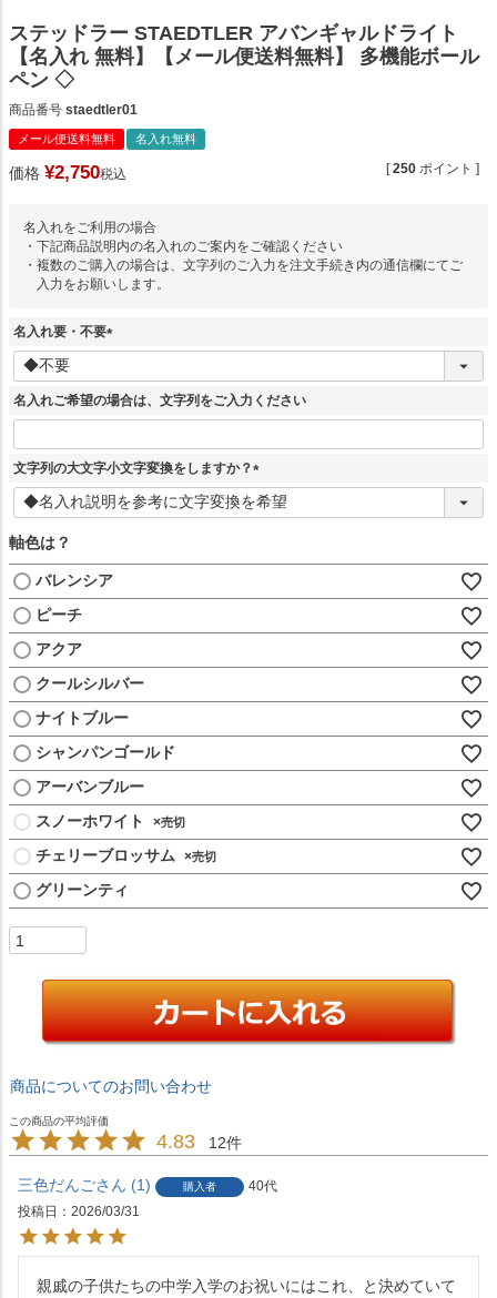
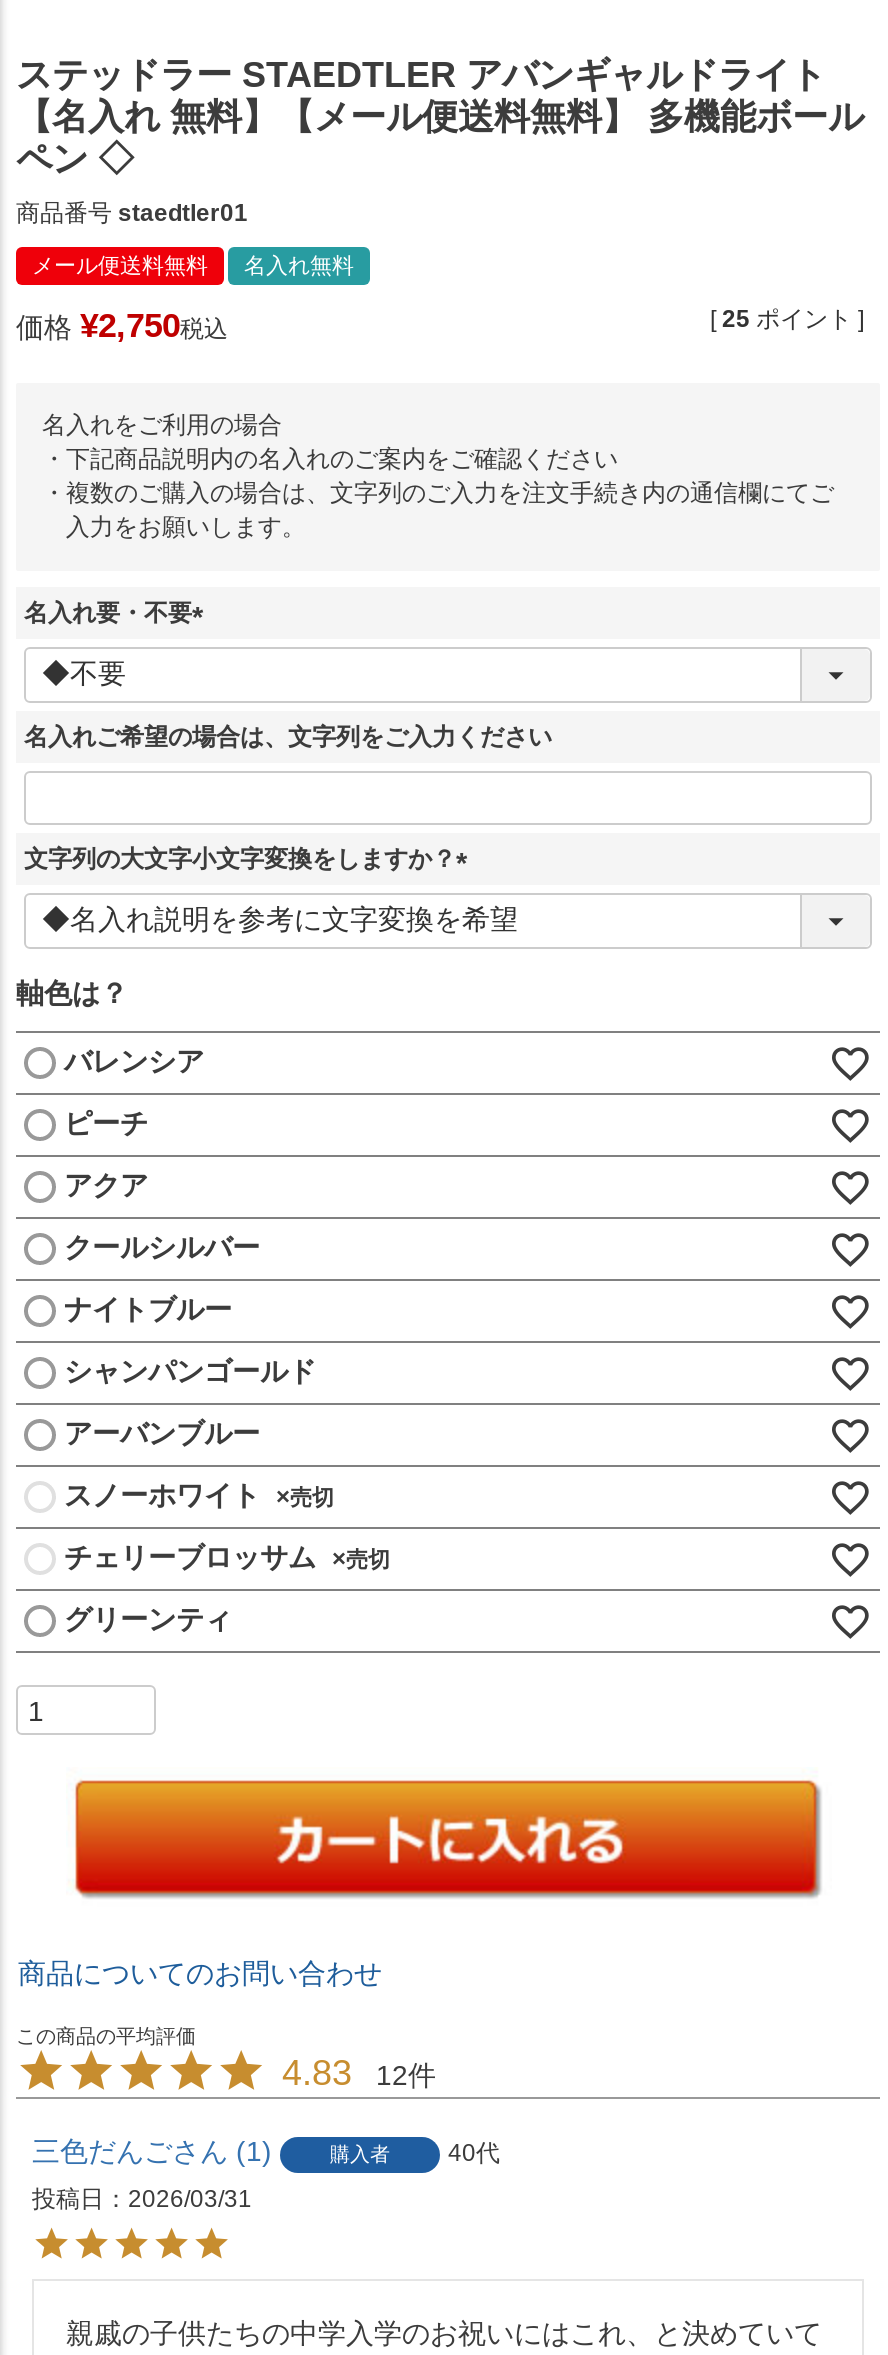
[386,161,479,176] [250 ポイント ] -> [710,305,864,333] [25 ポイント ]

